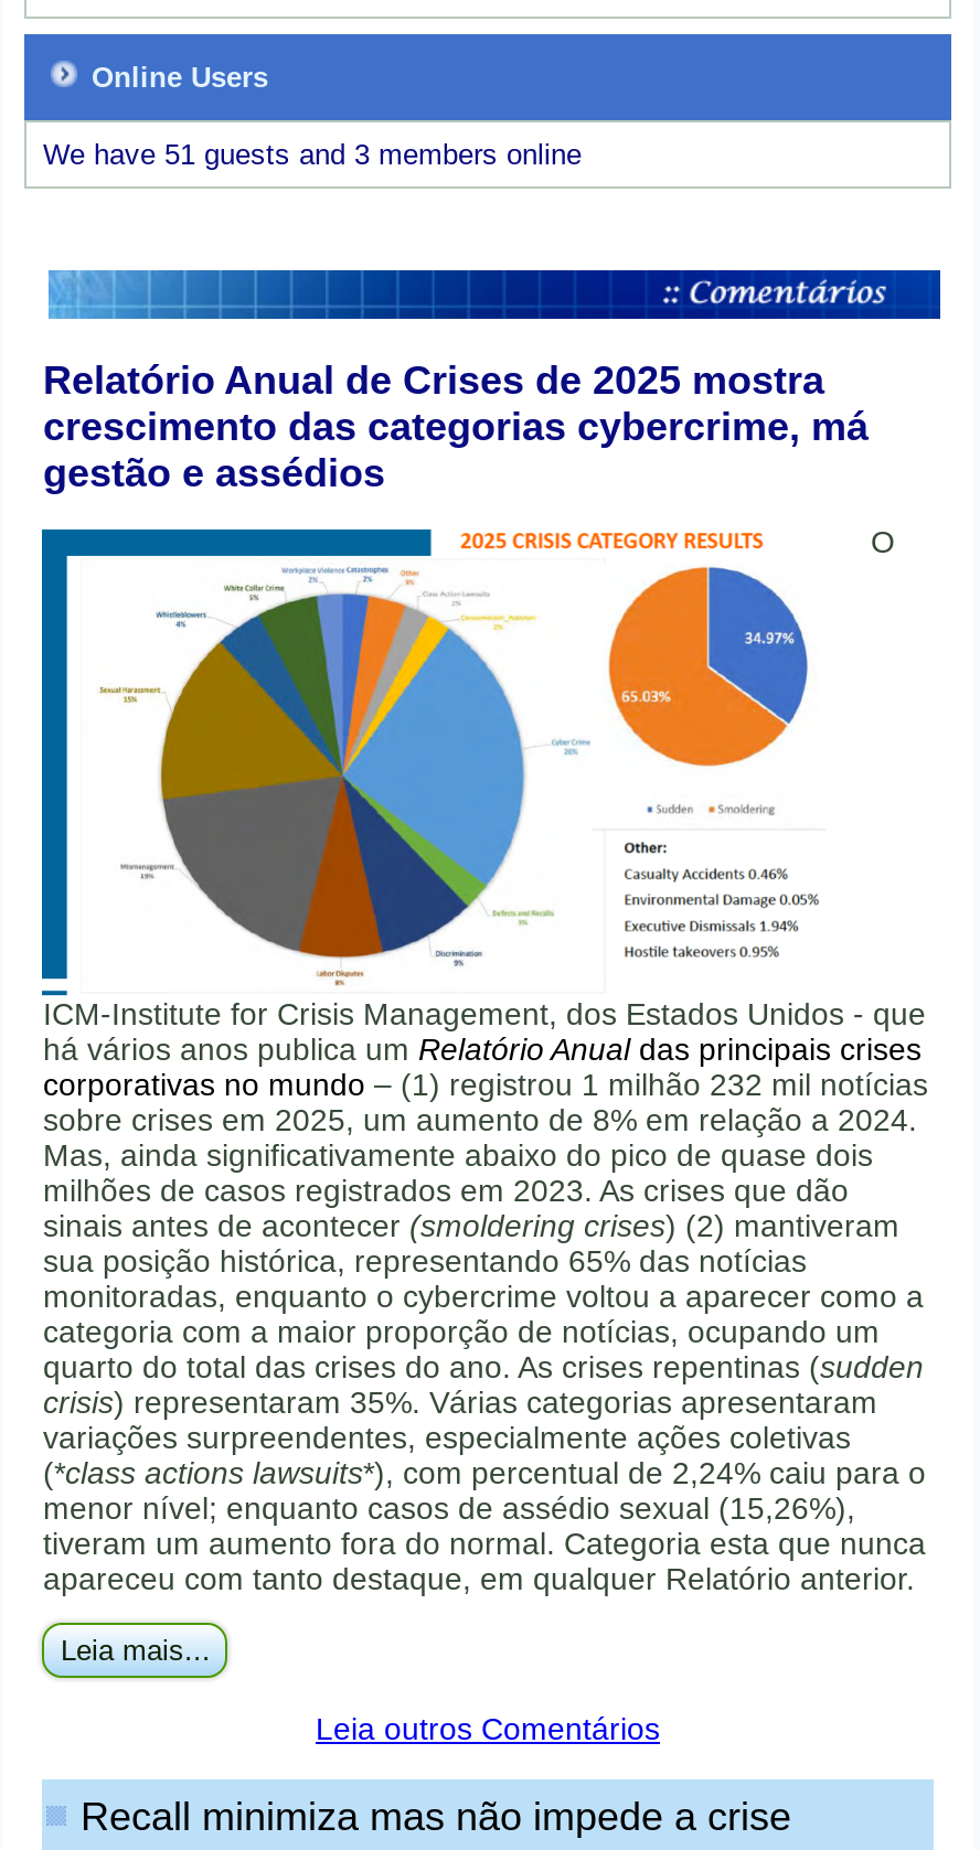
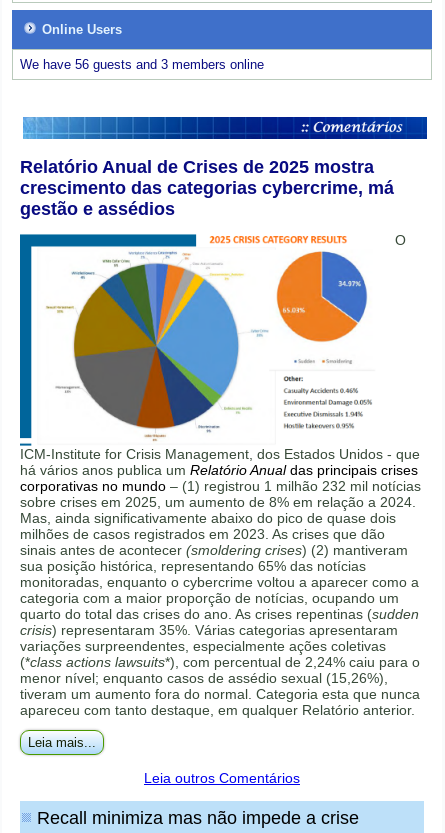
[43,137,582,170] We have 51 guests and 3 members online -> [20,57,264,72] We have 56 guests and 3 members online

